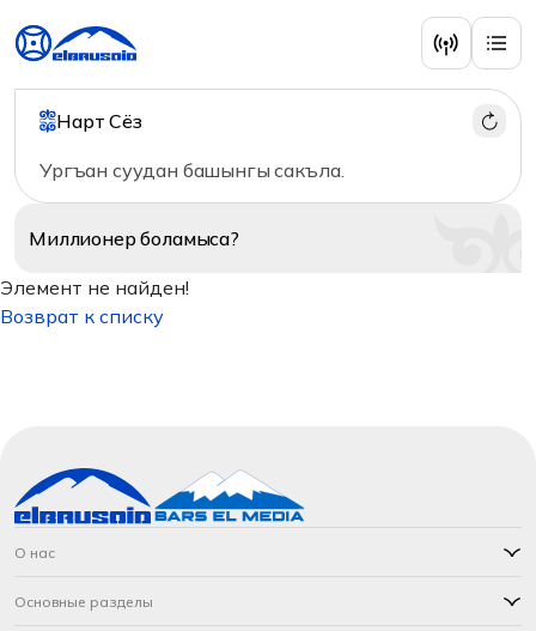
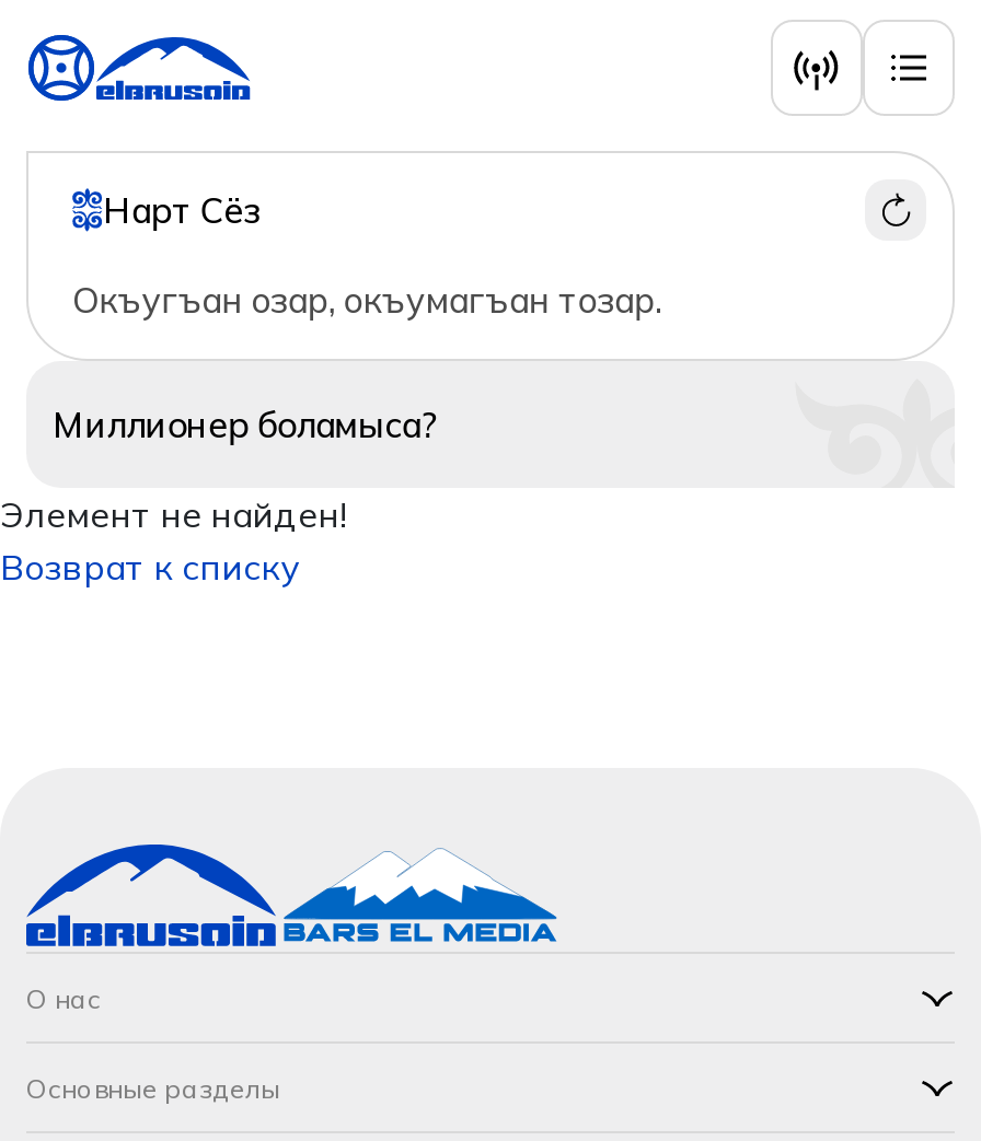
[39,158,344,182] Ургъан суудан башынгы сакъла. -> [72,278,661,322] Окъугъан озар, окъумагъан тозар.

